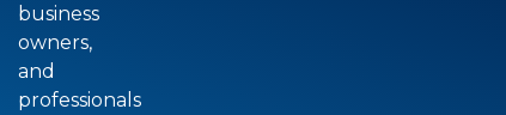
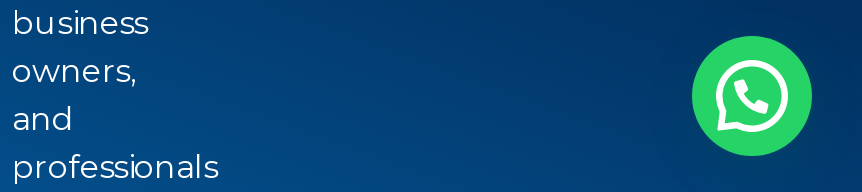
none -> [690,34,814,158] [image]

